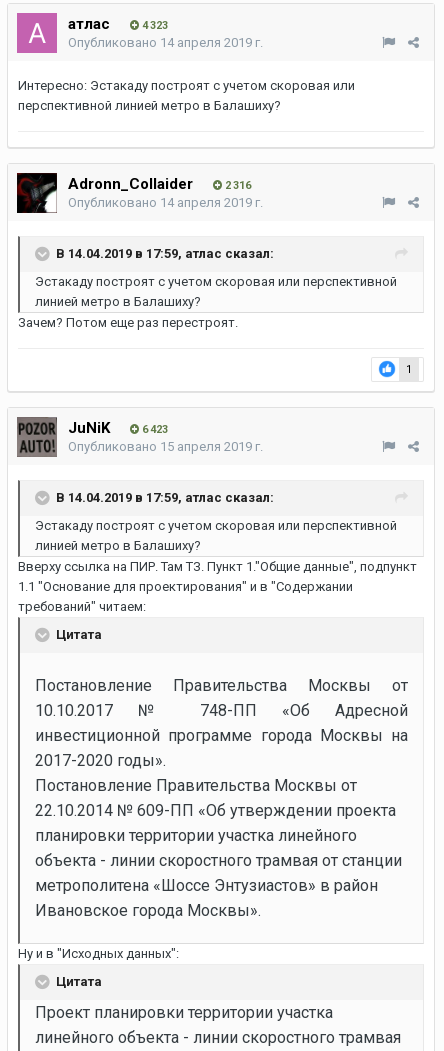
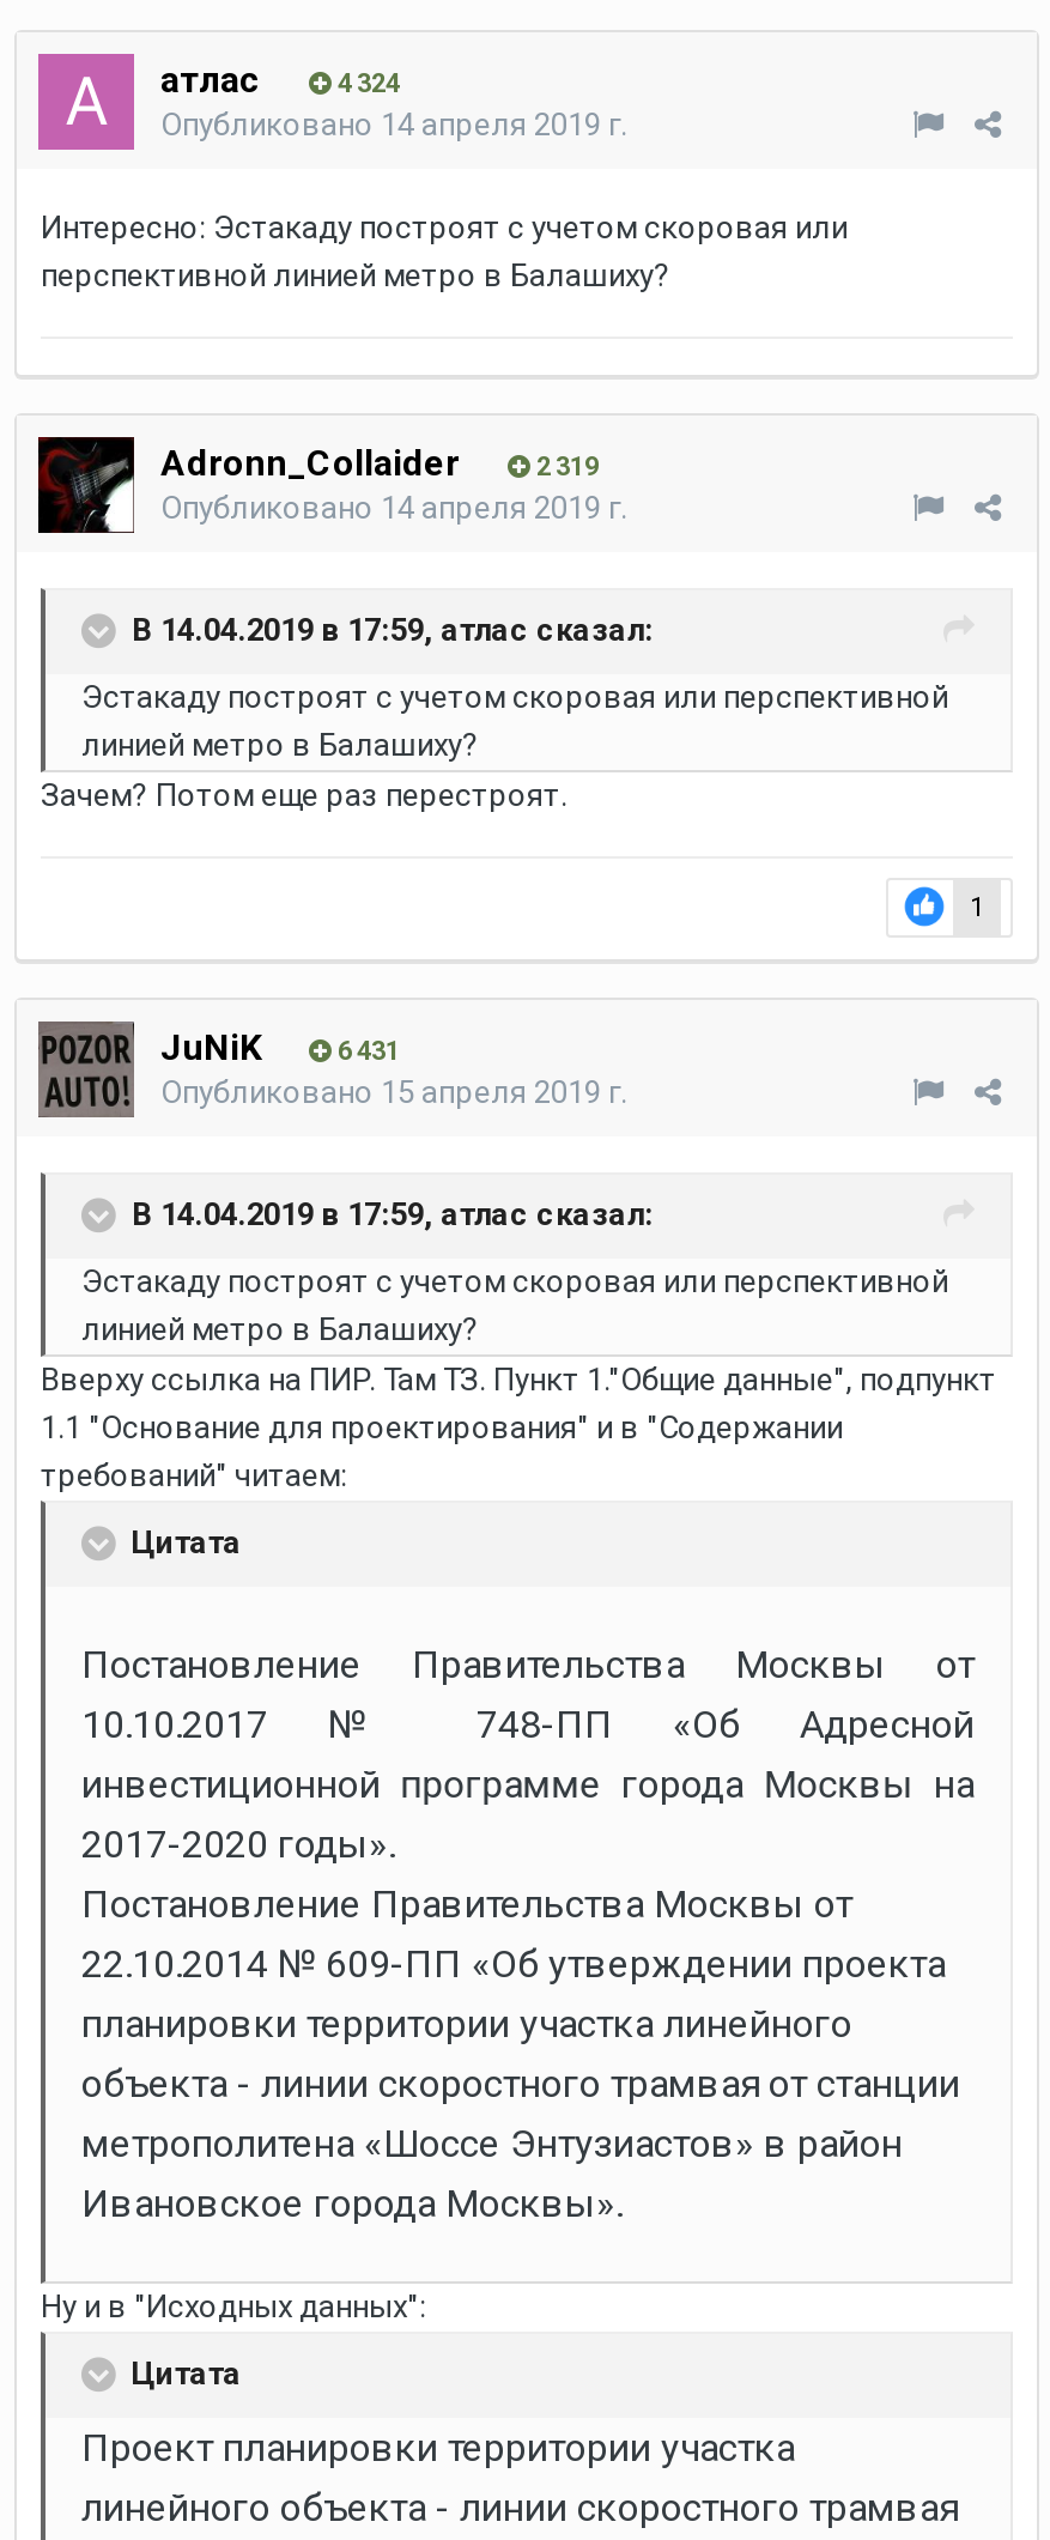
[139,19,168,32] 4 323 -> [330,67,400,98] 4 324
[222,179,251,192] 2 316 -> [529,451,599,482] 2 319
[139,423,168,436] 6 423 -> [330,1035,400,1066] 6 431

